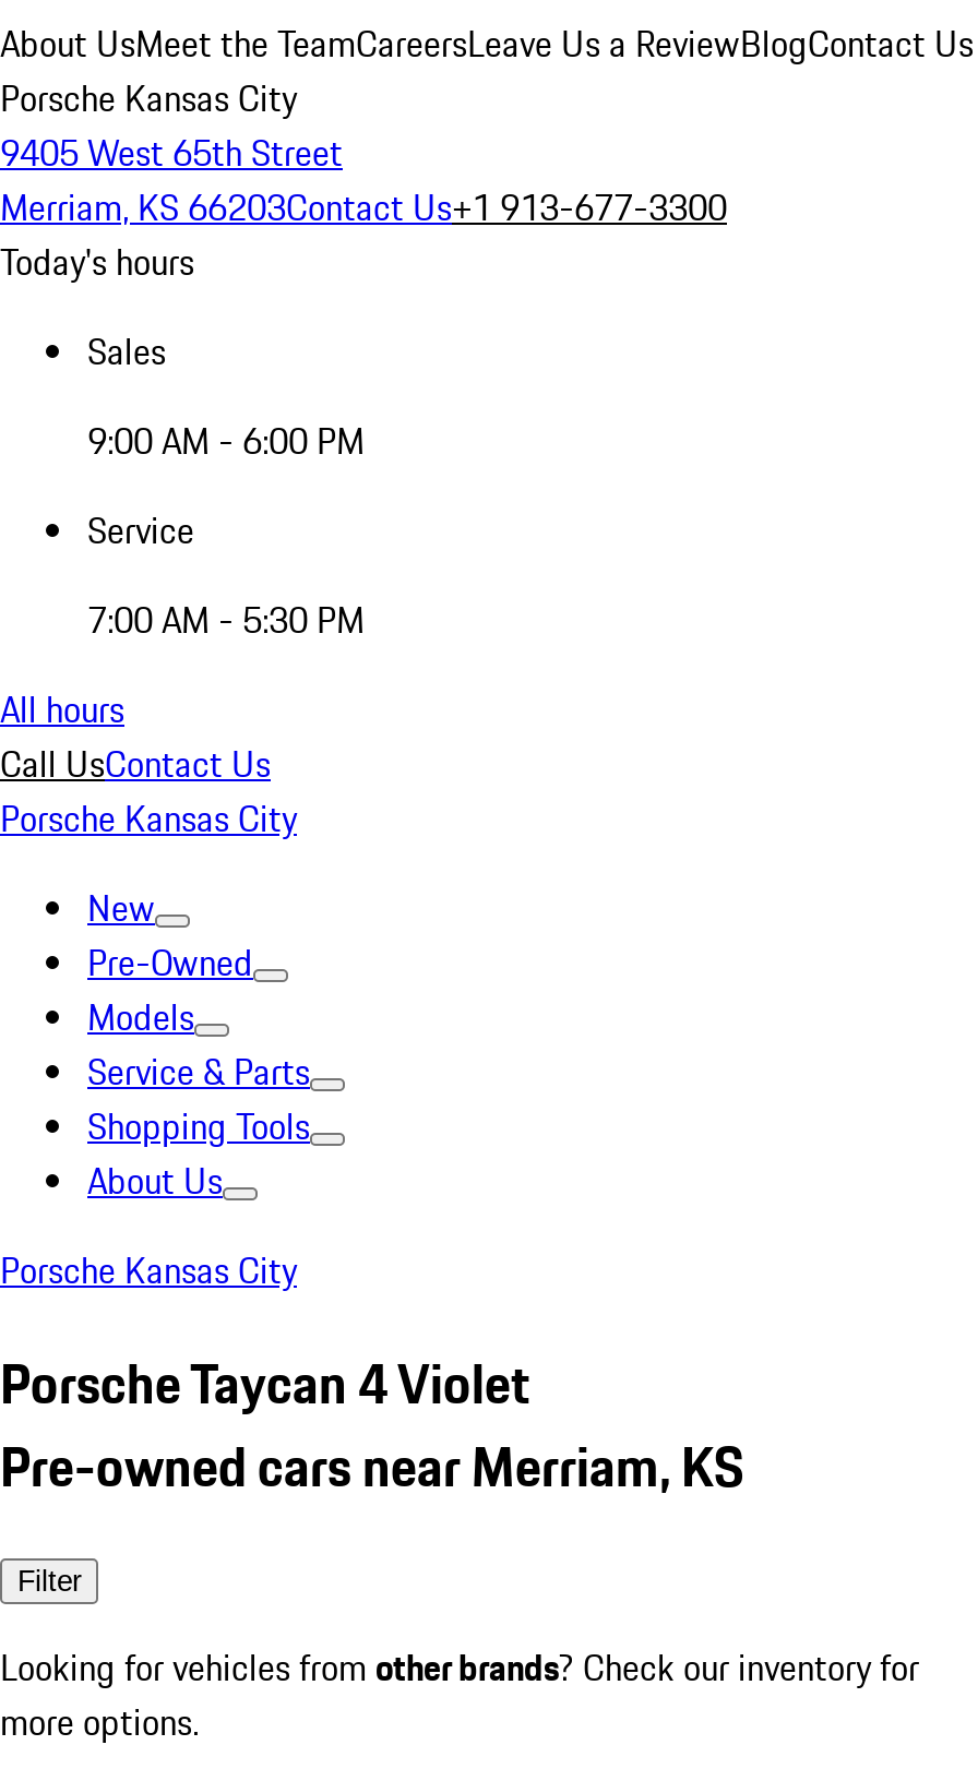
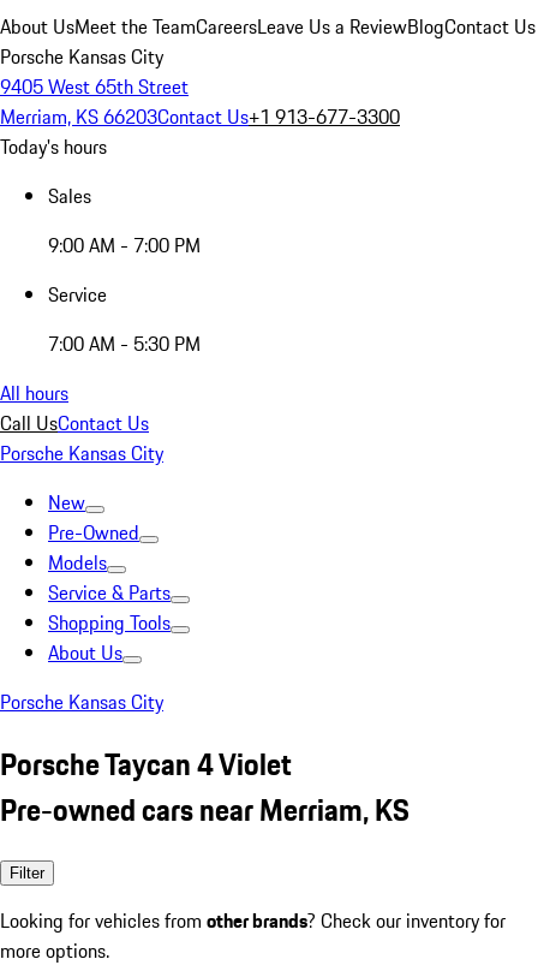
[87,415,365,467] 9:00 AM - 6:00 PM -> [48,231,201,260] 9:00 AM - 7:00 PM

